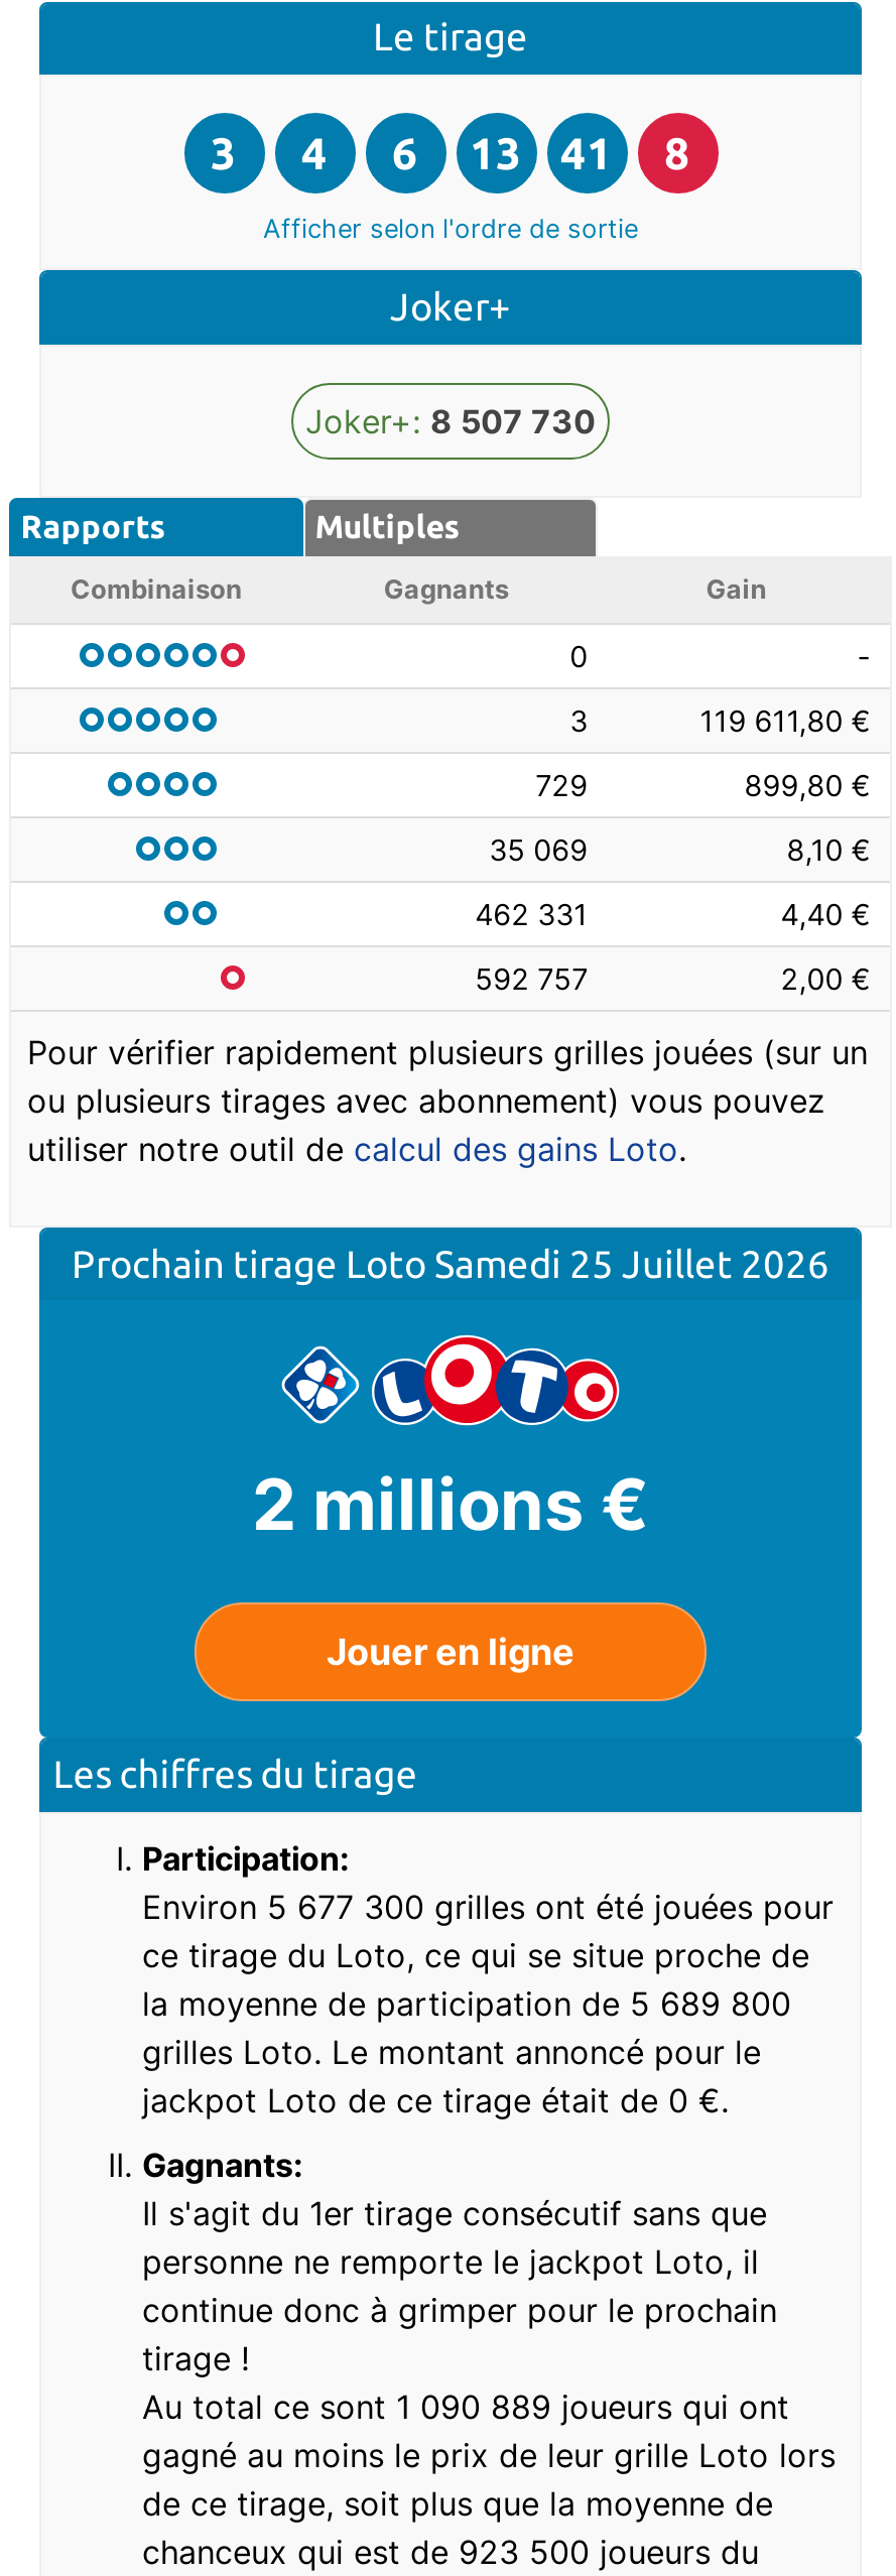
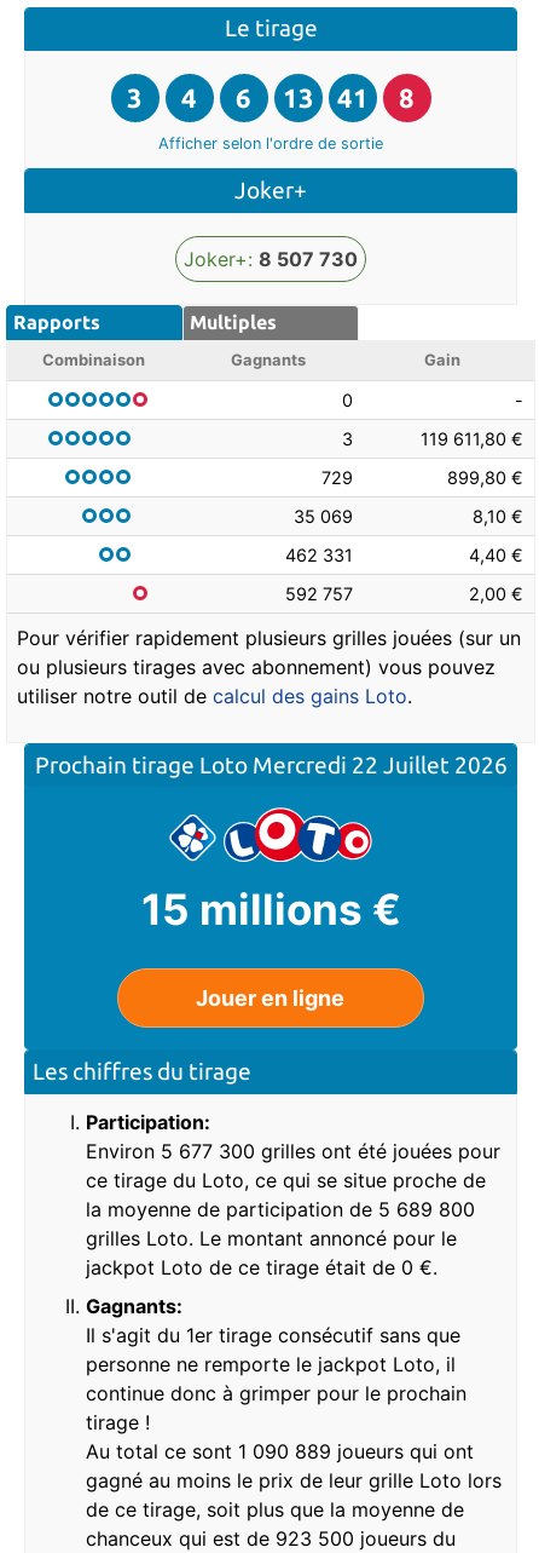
[72,1241,829,1285] Prochain tirage Loto Samedi 25 Juillet 2026 -> [34,751,507,778] Prochain tirage Loto Mercredi 22 Juillet 2026
[252,1462,649,1547] 2 millions € -> [141,884,401,935] 15 millions €

